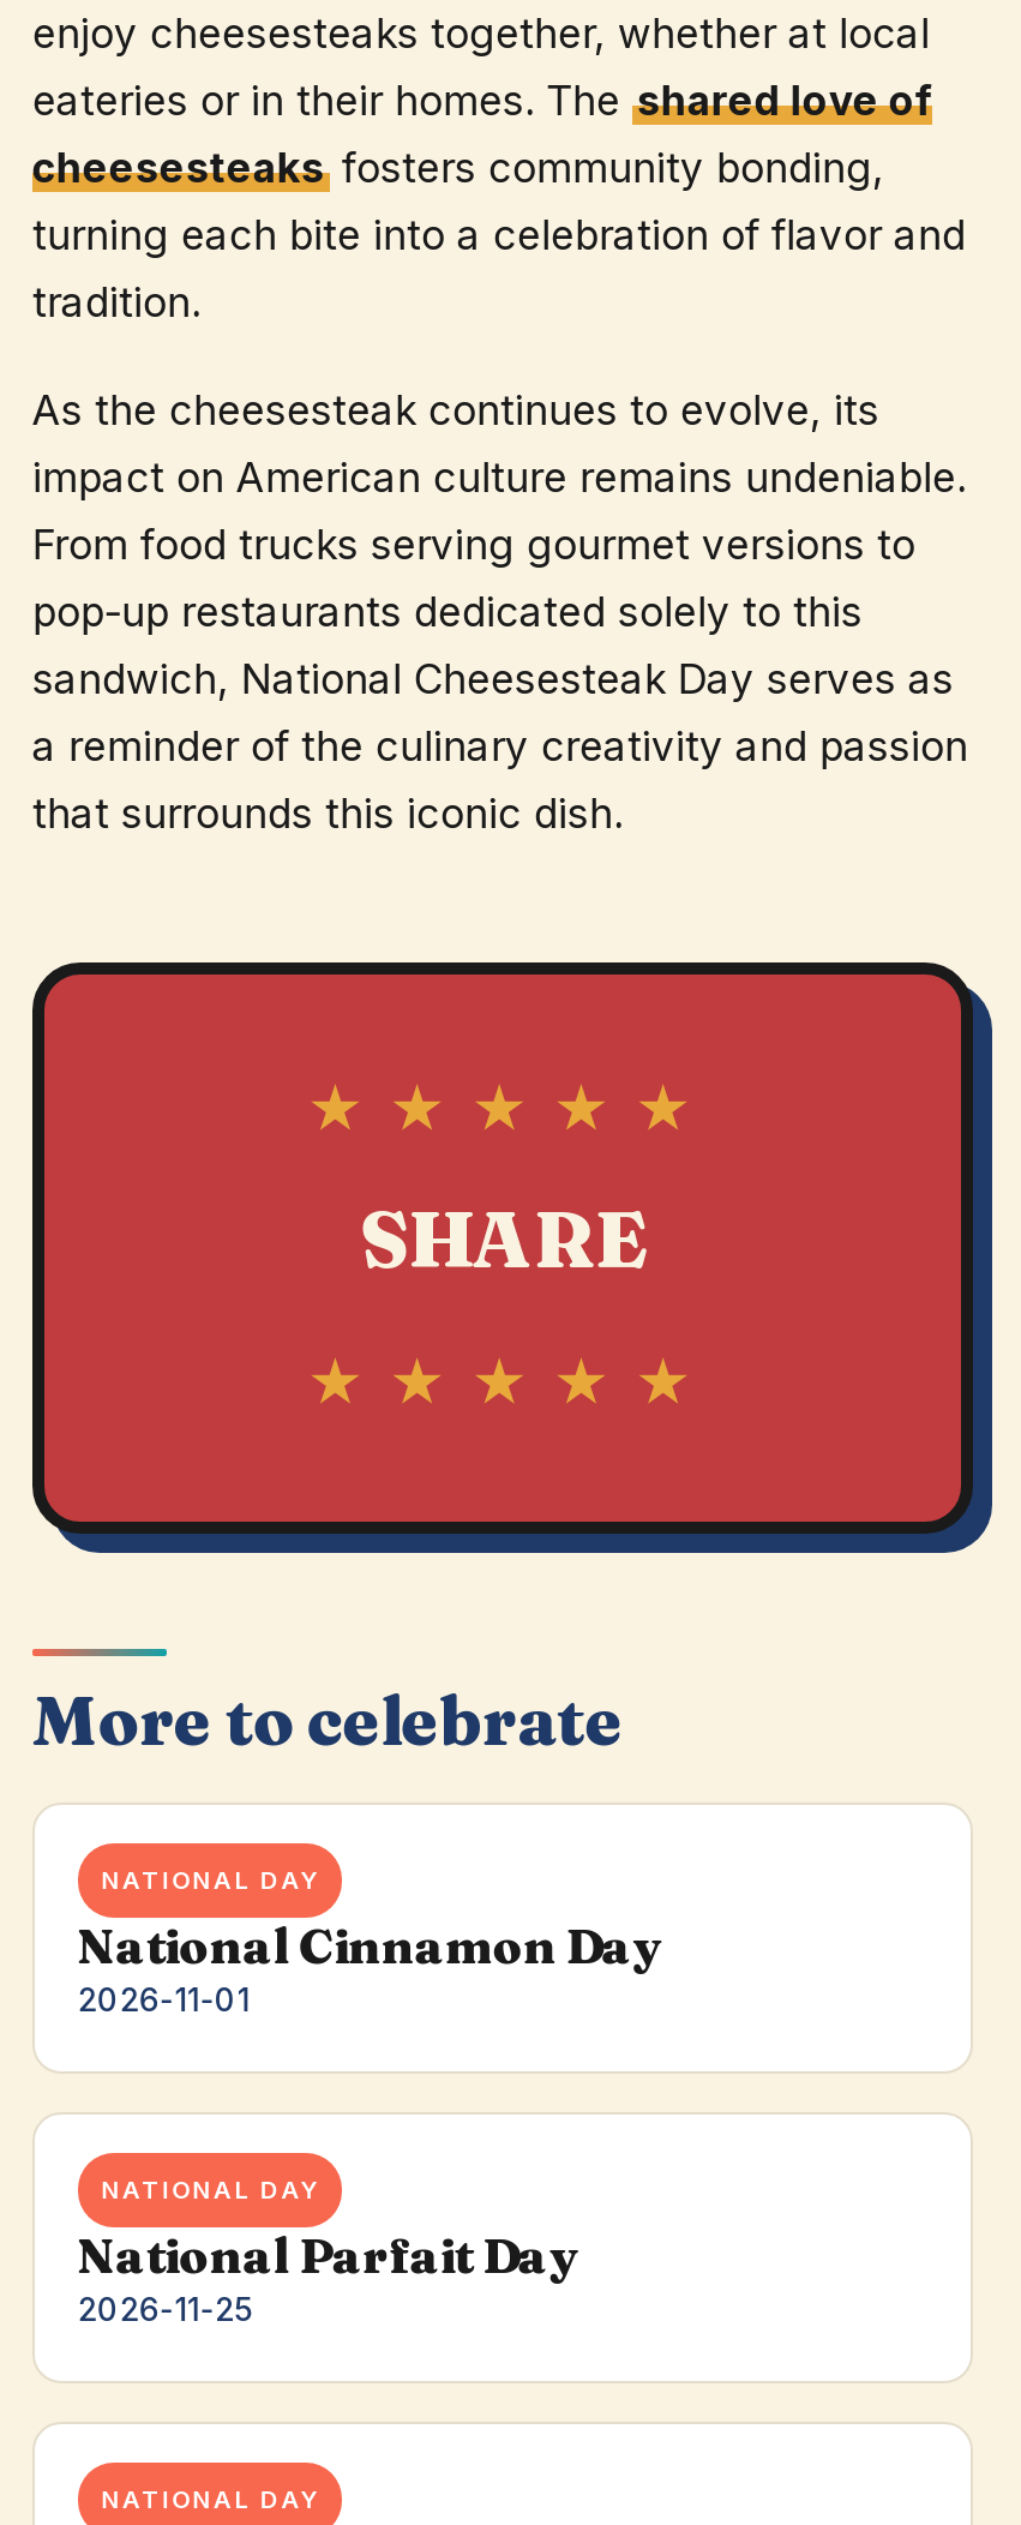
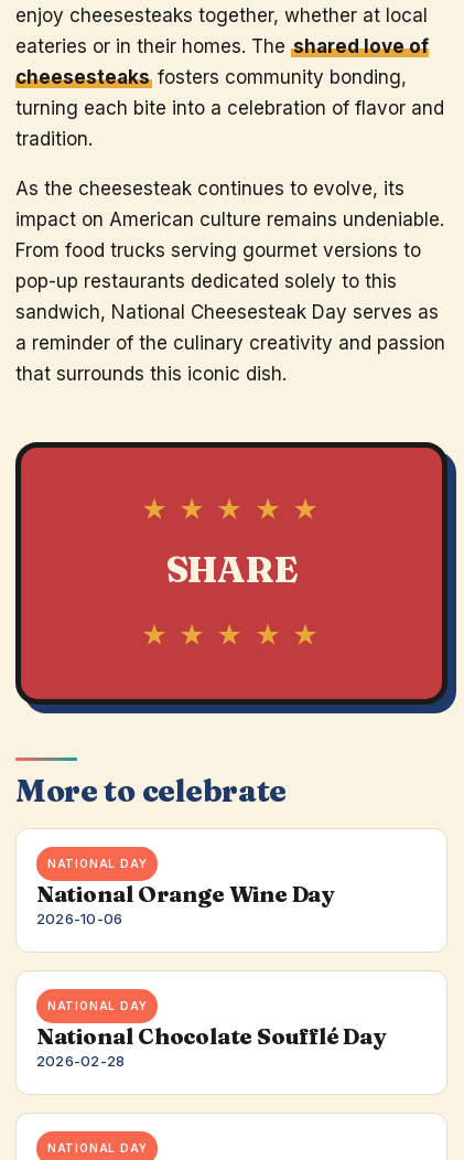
[78,1916,660,2020] National Cinnamon Day | 2026-11-01 -> [36,880,335,928] National Orange Wine Day | 2026-10-06
[78,2226,577,2329] National Parfait Day | 2026-11-25 -> [36,1023,387,1070] National Chocolate Soufflé Day | 2026-02-28

